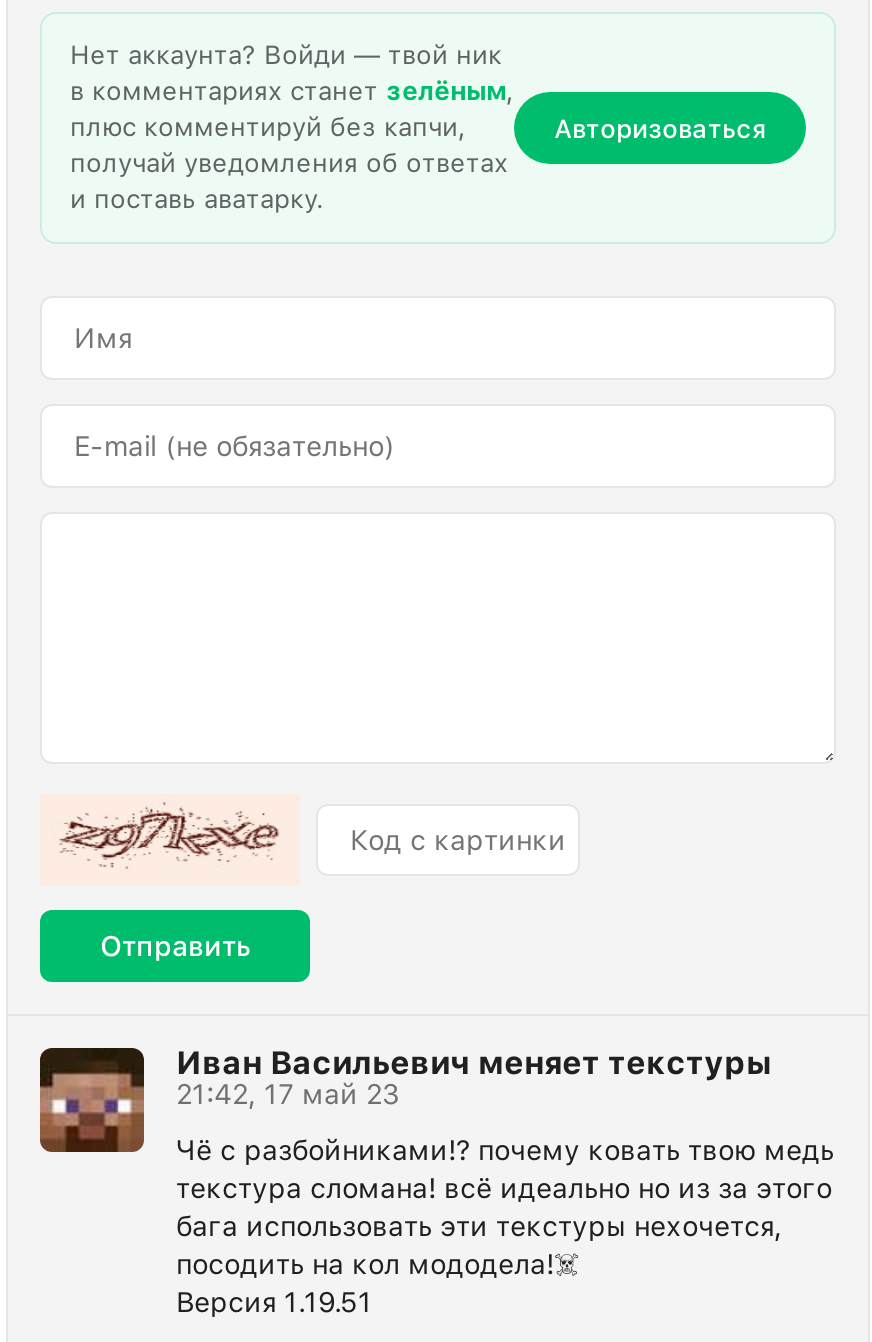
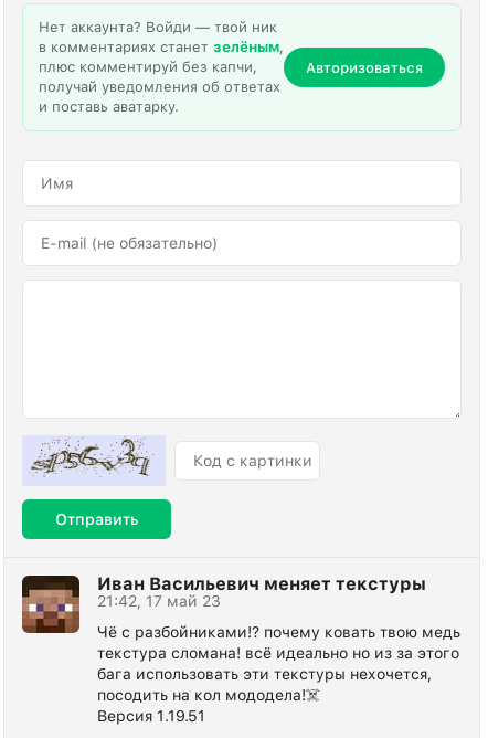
[52,798,282,870] [image] -> [28,436,155,479] [image]

